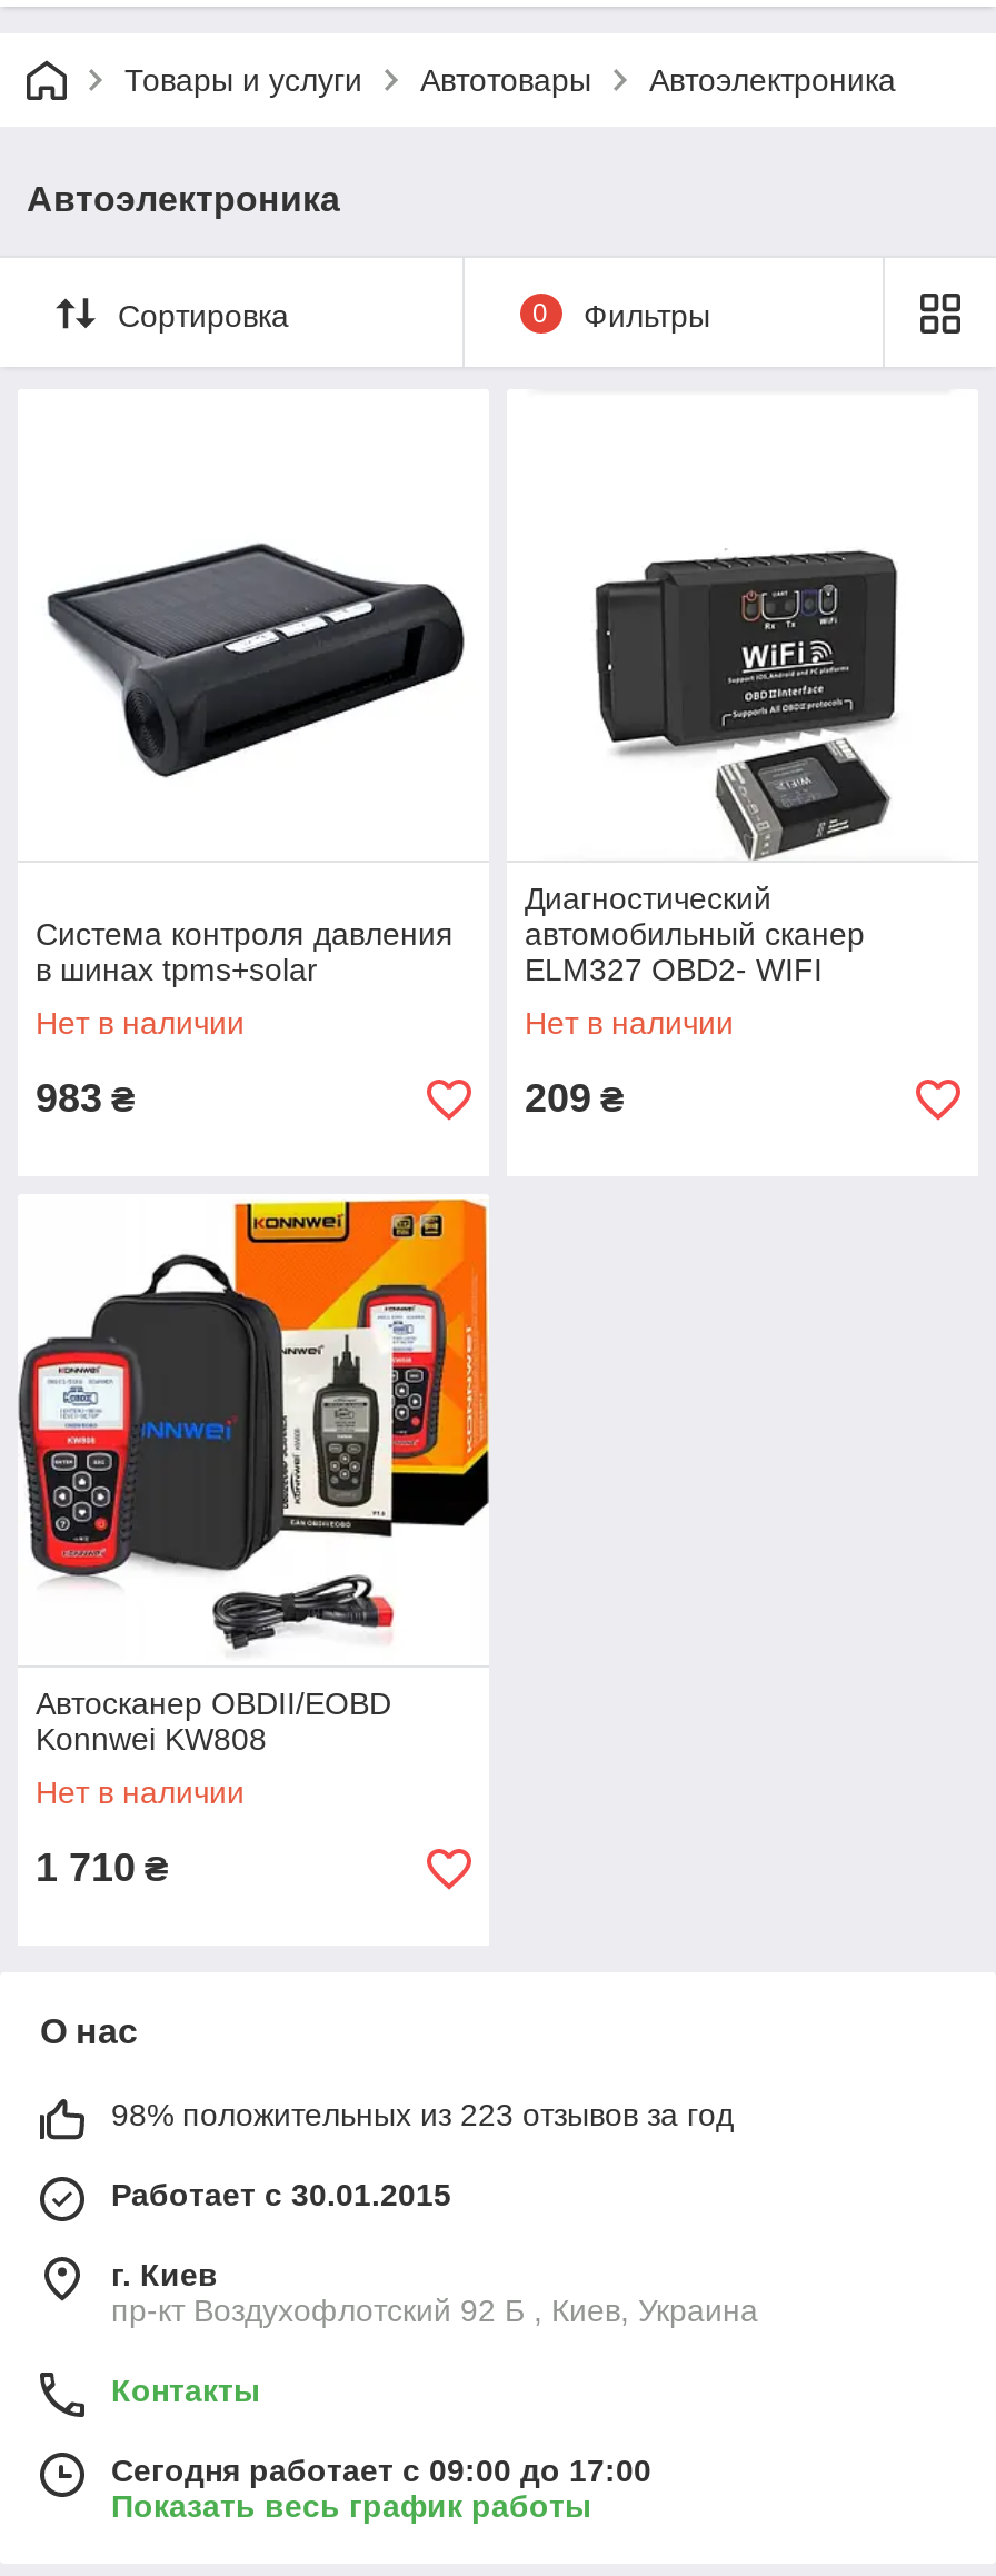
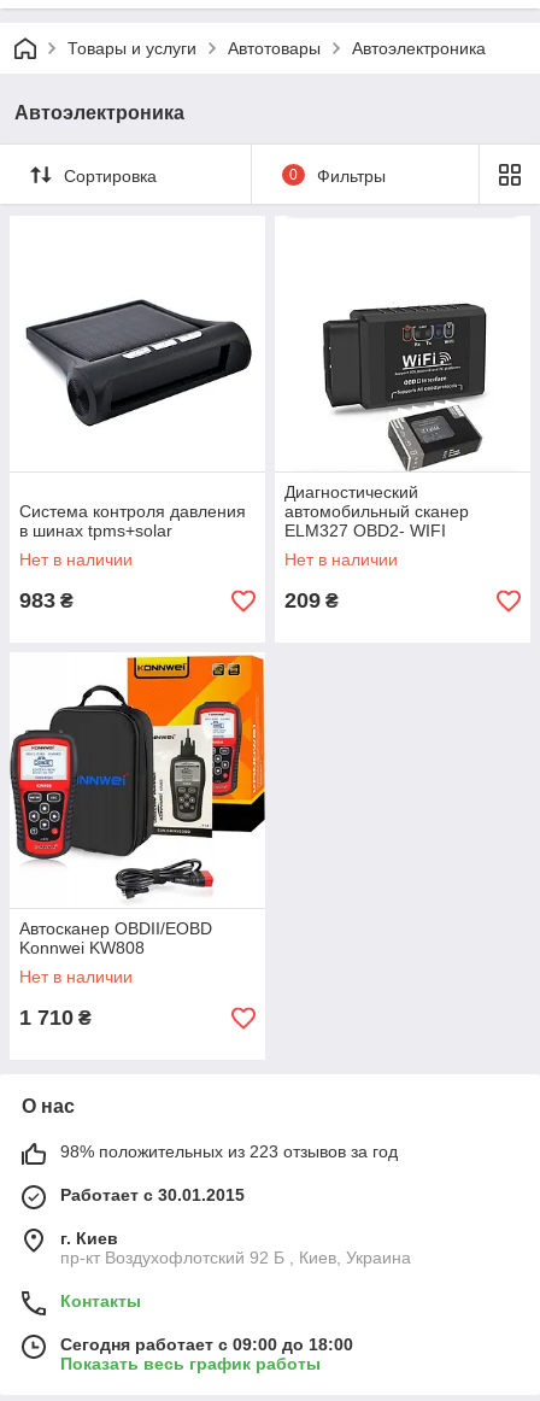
[111,2453,651,2488] Сегодня работает с 09:00 до 17:00 -> [60,1335,353,1354] Сегодня работает с 09:00 до 18:00

